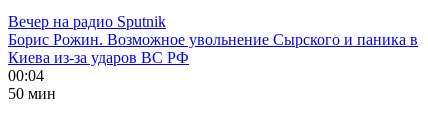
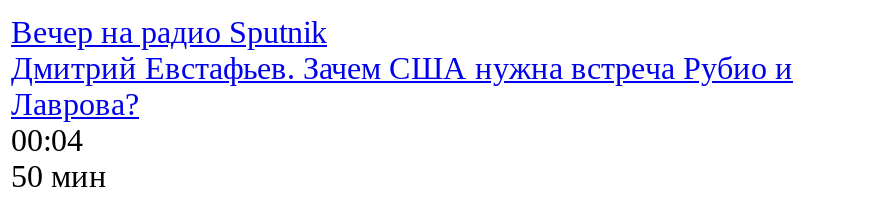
[8,31,418,66] Борис Рожин. Возможное увольнение Сырского и паника в | Киева из-за ударов ВС РФ -> [11,51,793,121] Дмитрий Евстафьев. Зачем США нужна встреча Рубио и | Лаврова?

